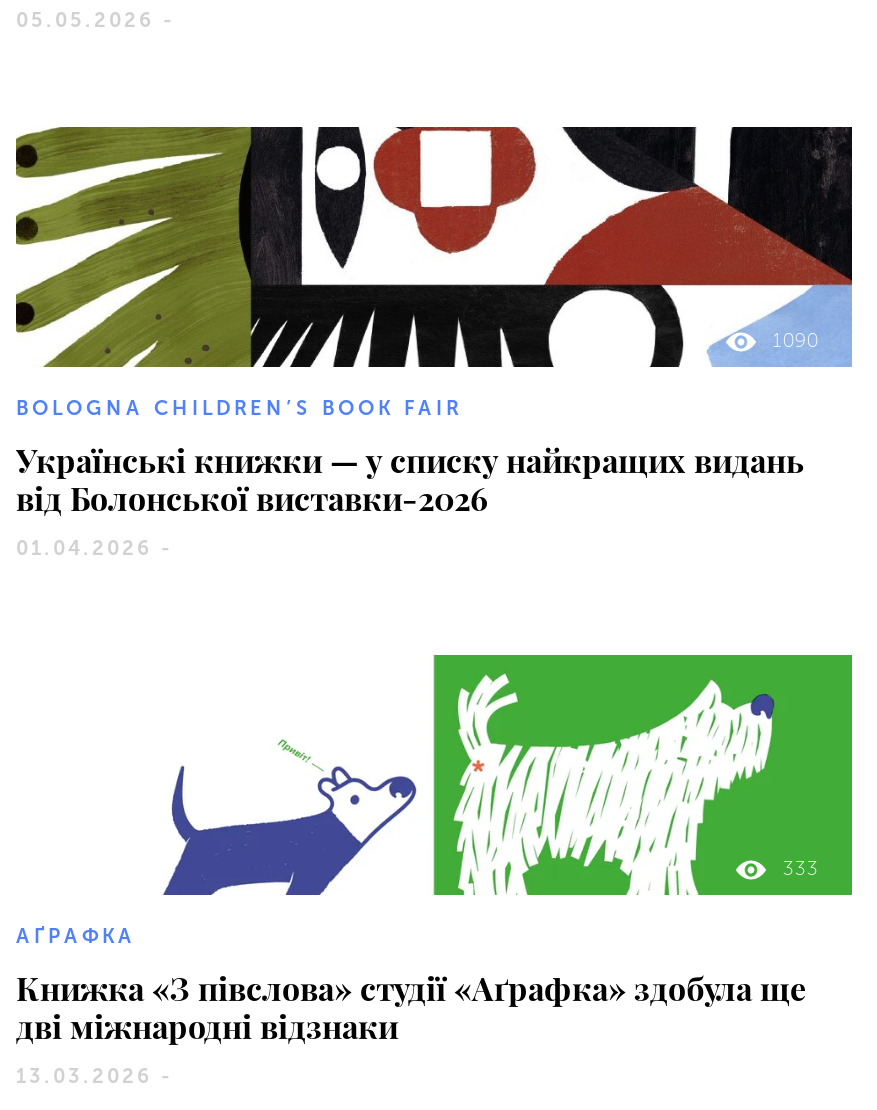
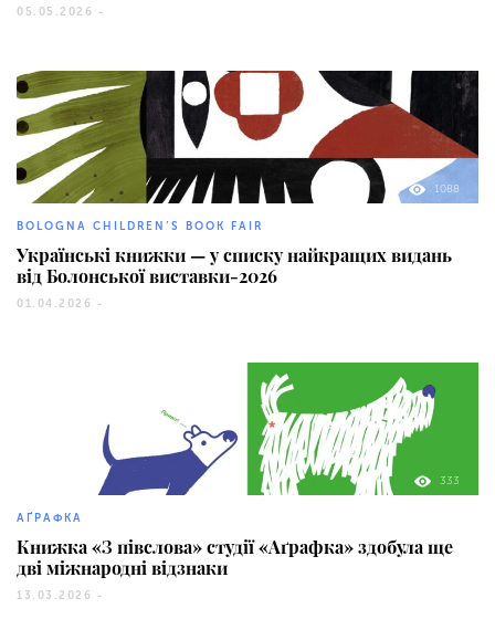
[773,330,819,354] 1090 -> [435,183,460,196] 1088

